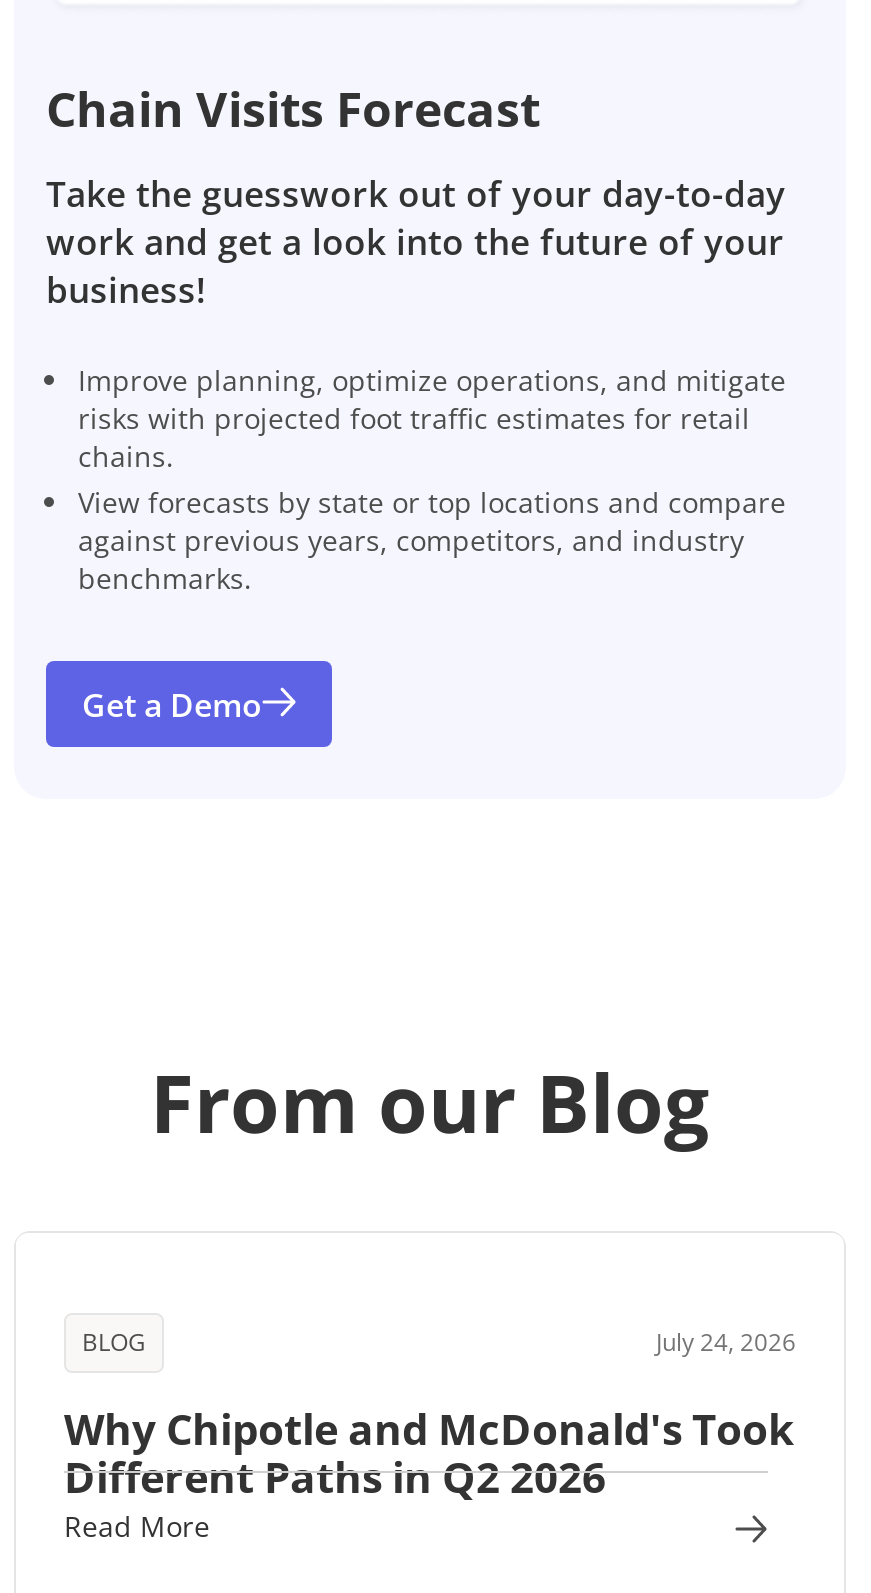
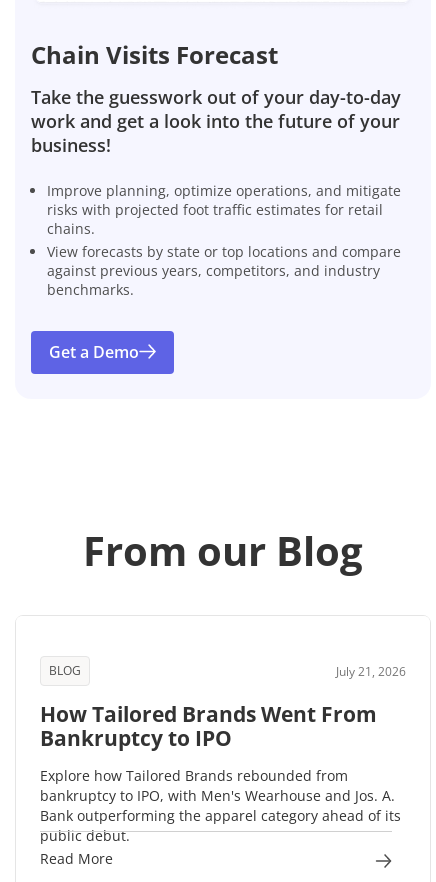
[64,1325,796,1504] July 24, 2026 | Why Chipotle and McDonald's Took | Different Paths in Q2 2026 -> [40,663,406,845] July 21, 2026 | How Tailored Brands Went From | Bankruptcy to IPO | Explore how Tailored Brands rebounded from | bankruptcy to IPO, with Men's Wearhouse and Jos. A. | Bank outperforming the apparel category ahead of its | public debut.

